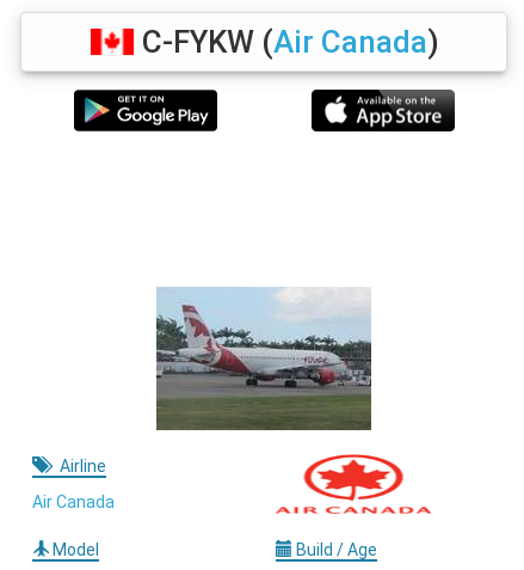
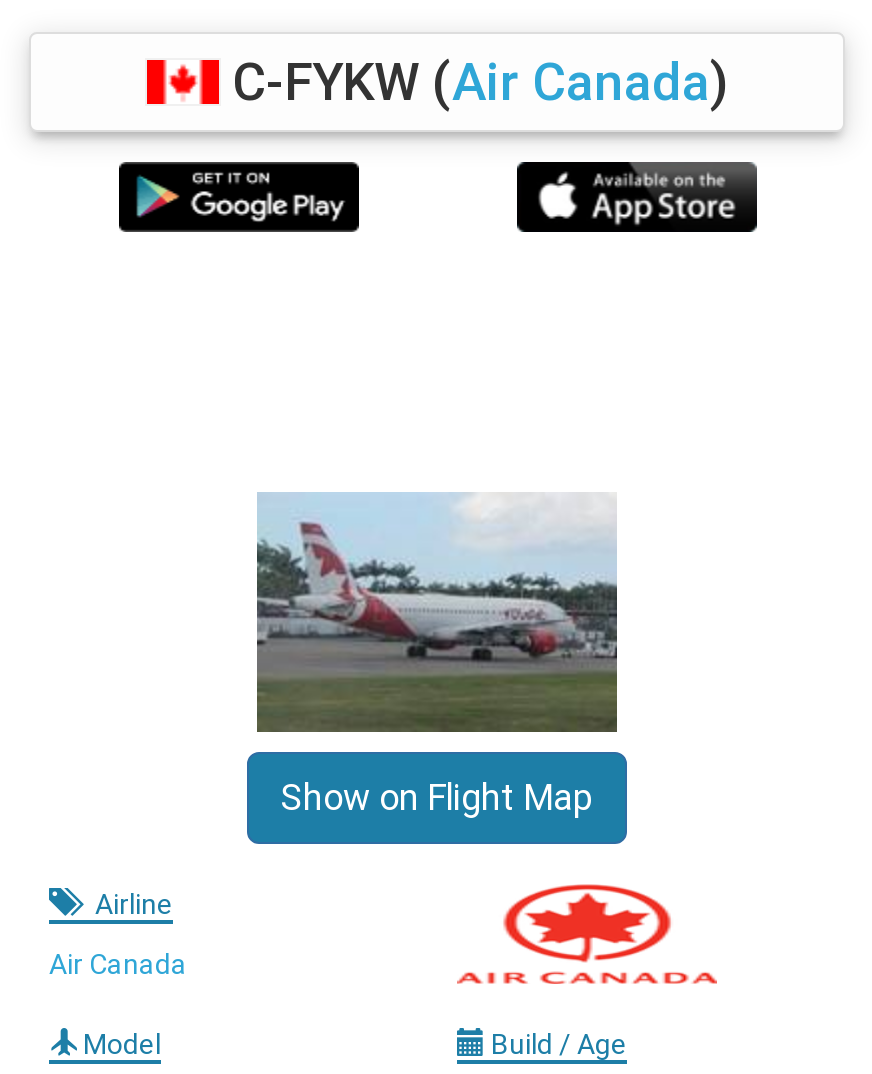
none -> [281,776,593,818] Show on Flight Map

